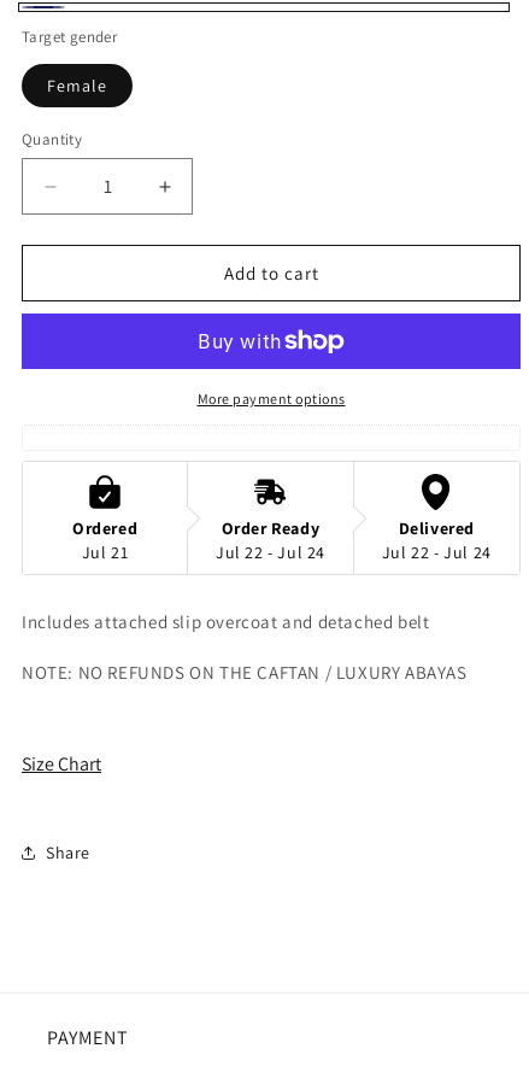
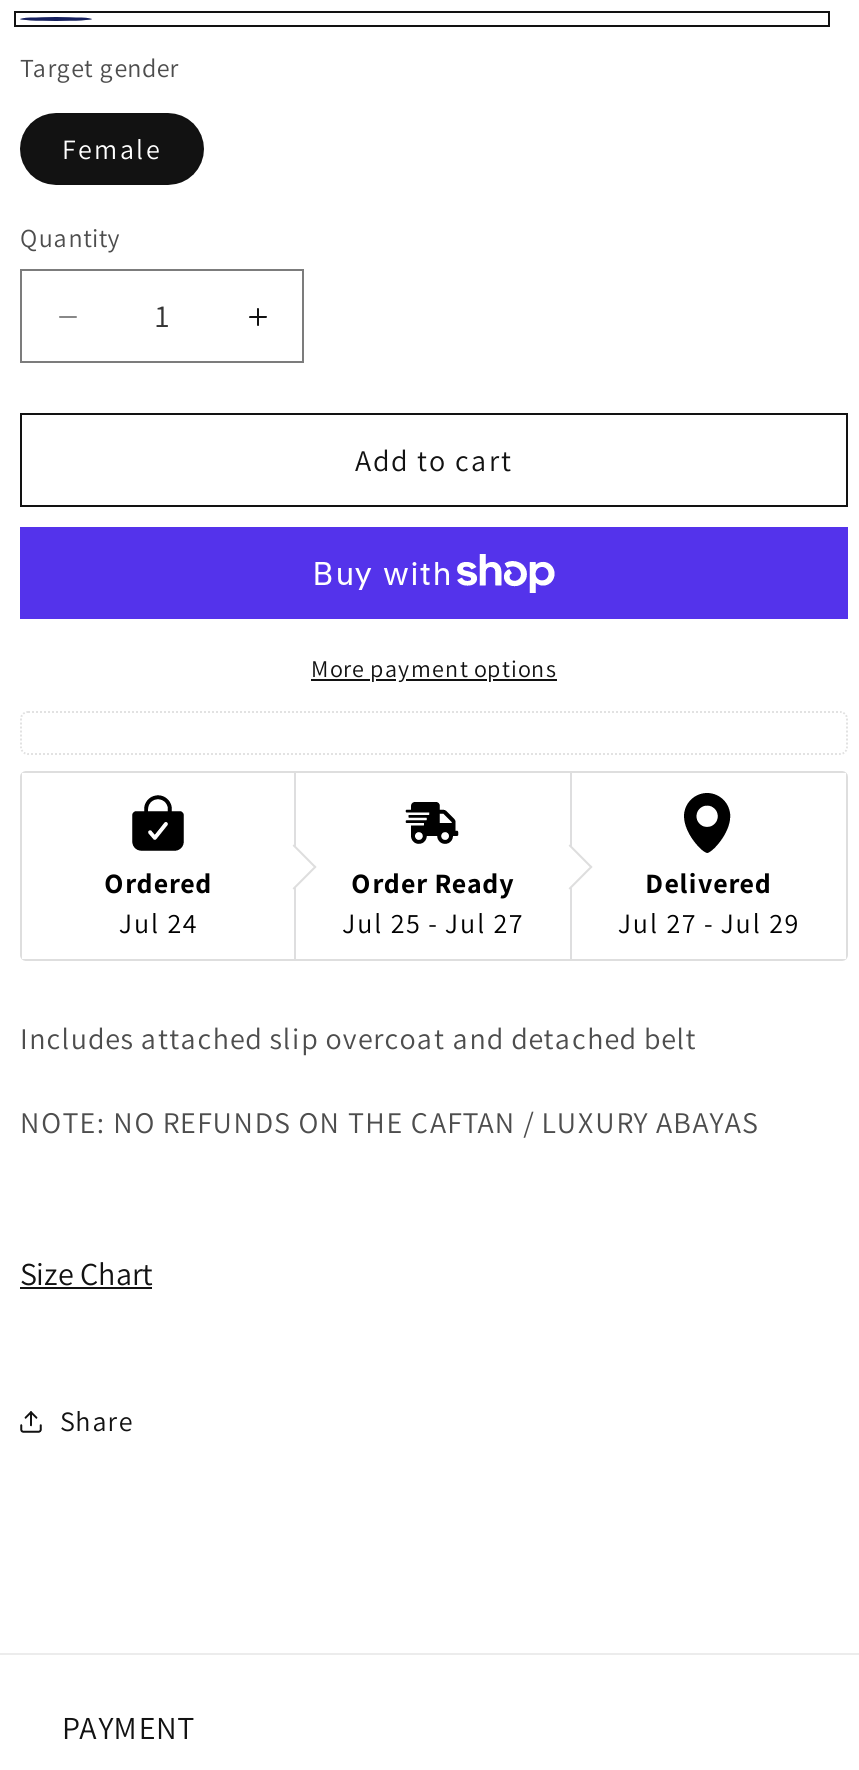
[82,542,128,564] Jul 21 -> [119,906,198,942] Jul 24
[216,542,325,564] Jul 22 - Jul 24 -> [342,906,524,942] Jul 25 - Jul 27
[382,542,491,564] Jul 22 - Jul 24 -> [618,906,800,942] Jul 27 - Jul 29

